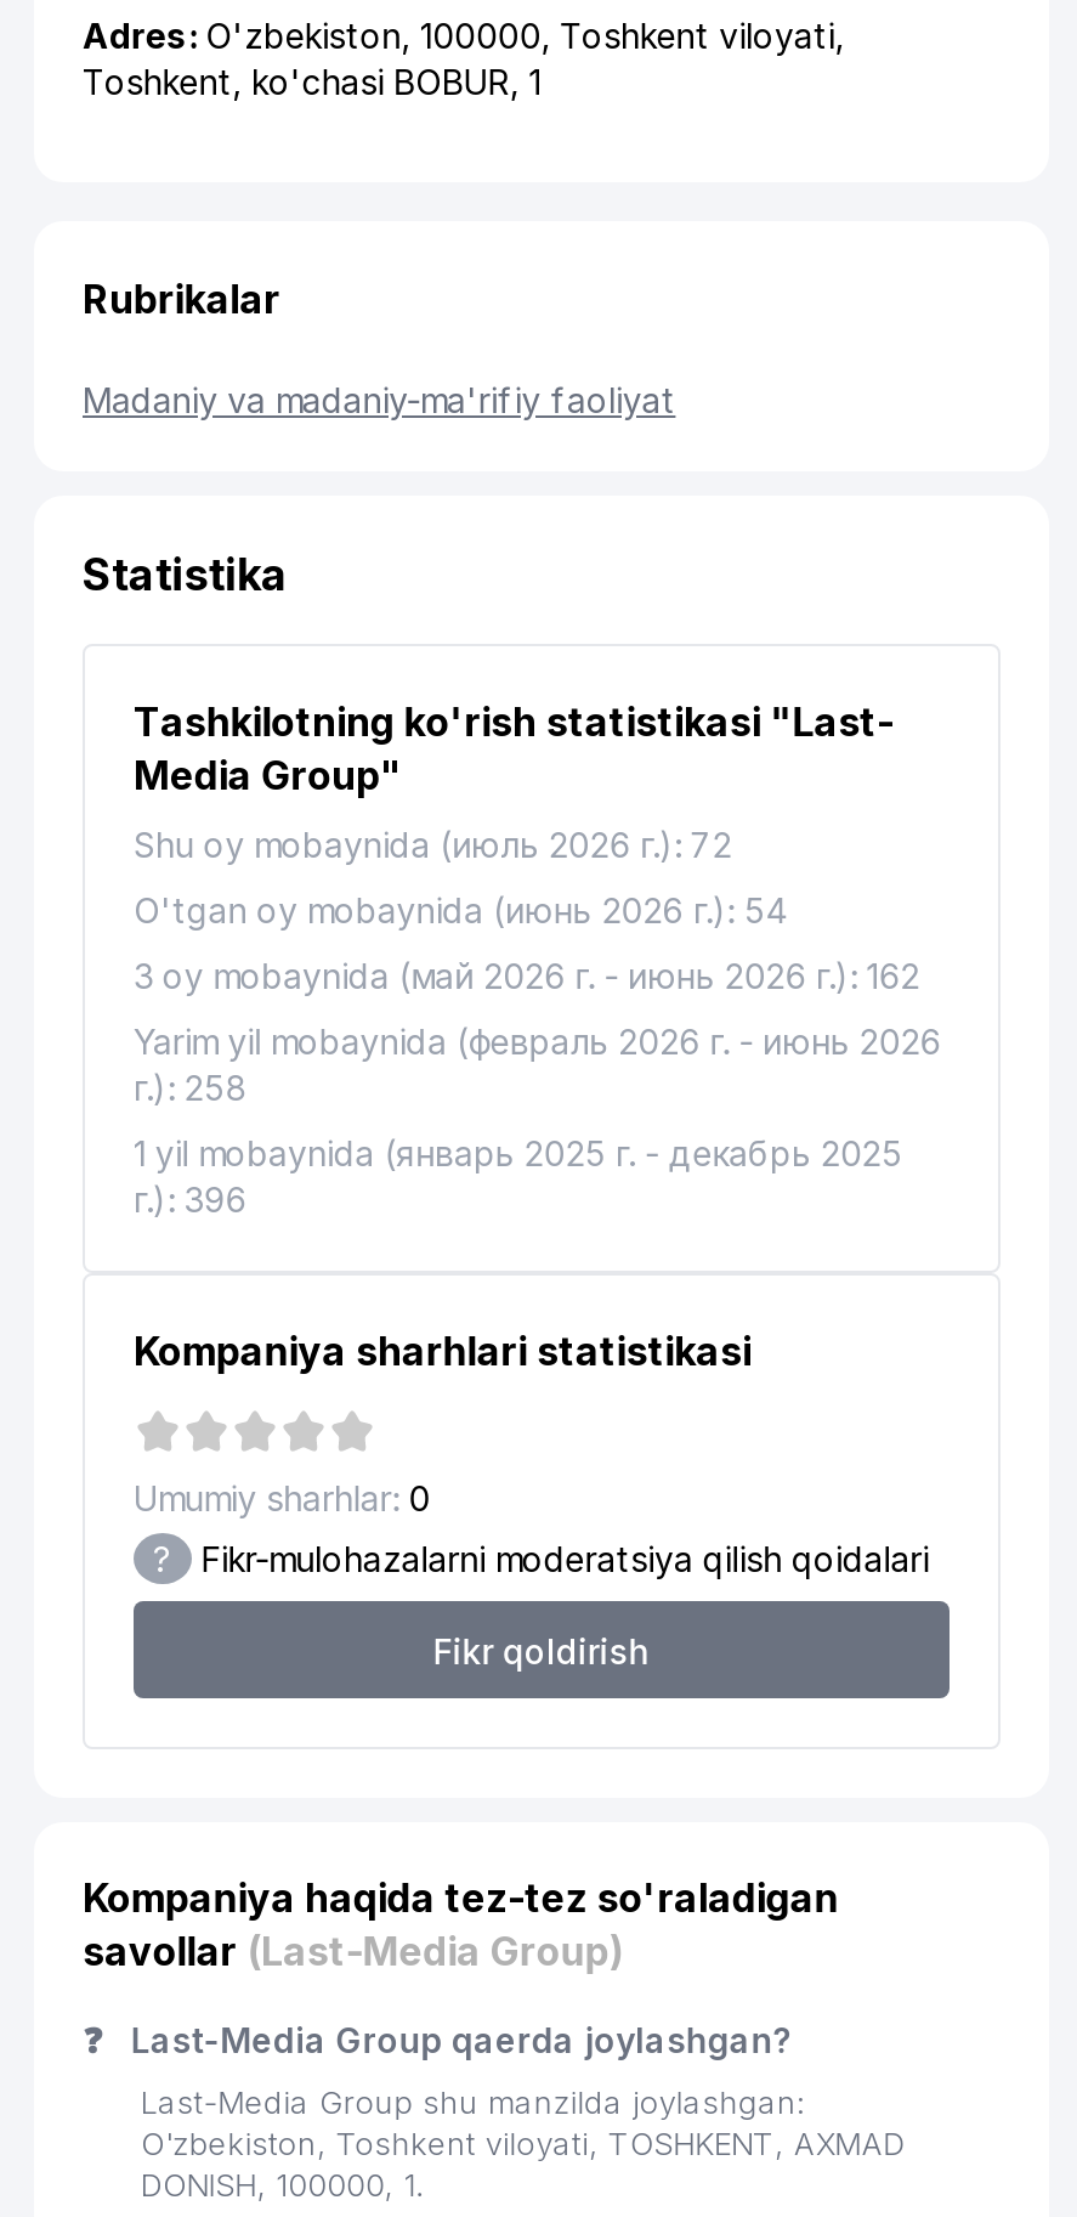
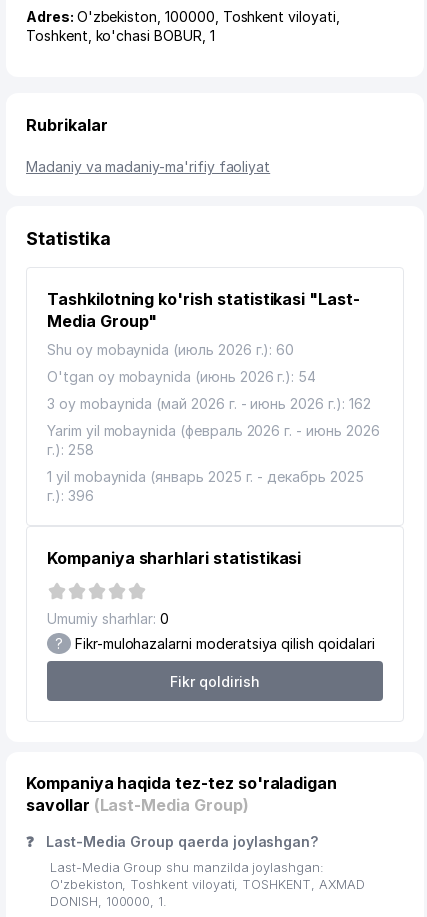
[134,824,731,865] Shu oy mobaynida (июль 2026 г.): 72 -> [47,341,294,358] Shu oy mobaynida (июль 2026 г.): 60

